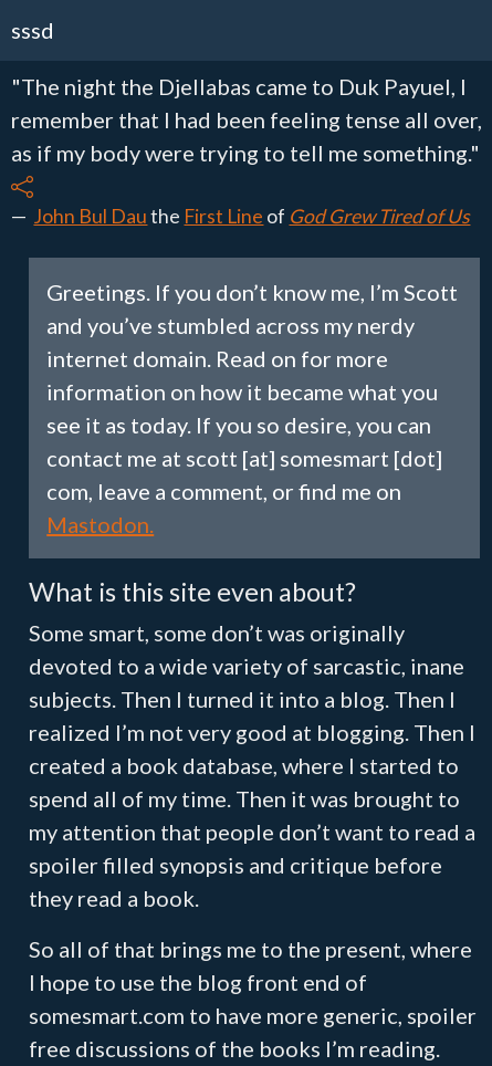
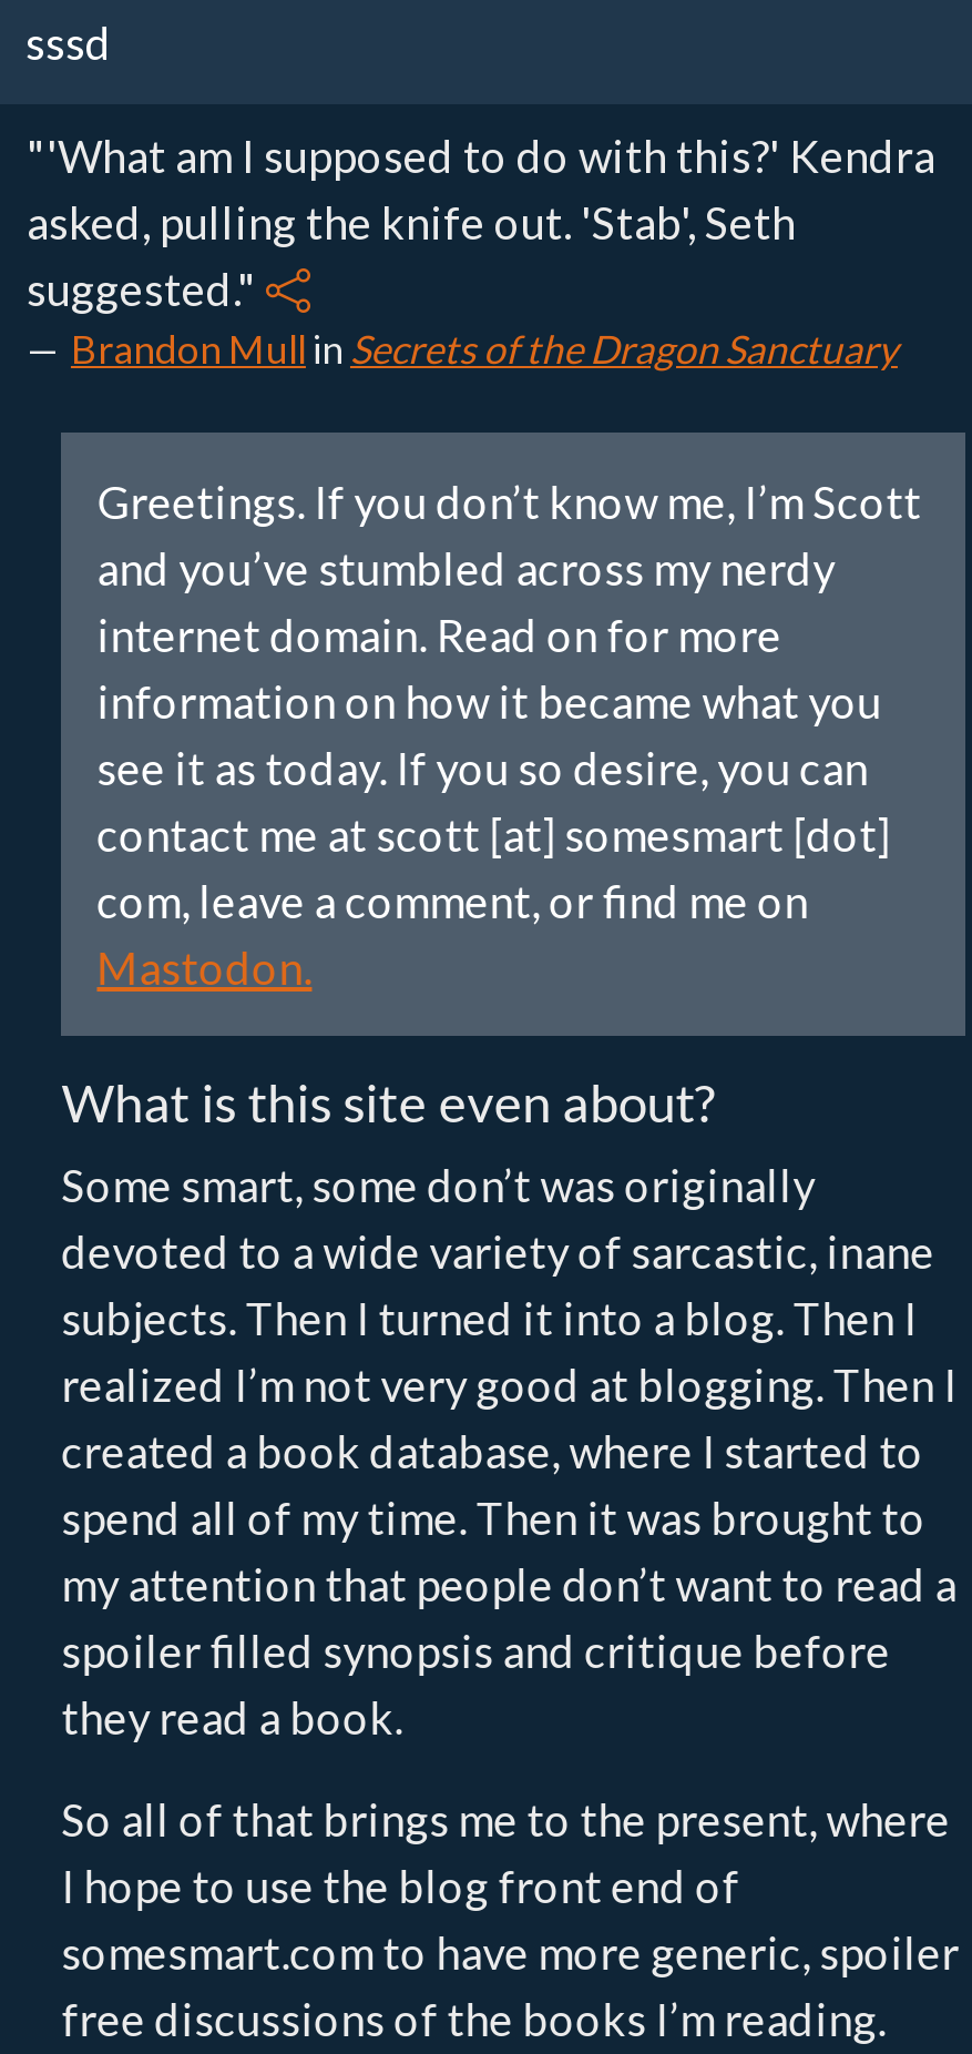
[12,73,483,228] "The night the Djellabas came to Duk Payuel, I | remember that I had been feeling tense all over, | as if my body were trying to tell me something." | John Bul Dau the First Line of God Grew Tired of Us -> [27,129,935,373] "'What am I supposed to do with this?' Kendra | asked, pulling the knife out. 'Stab', Seth | suggested." | Brandon Mull in Secrets of the Dragon Sanctuary

